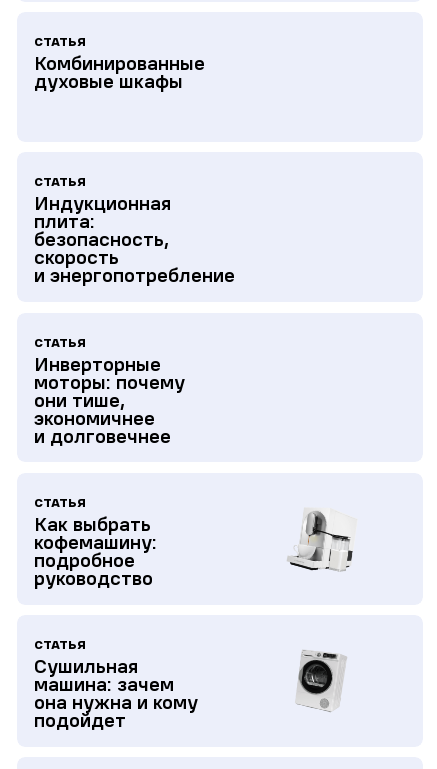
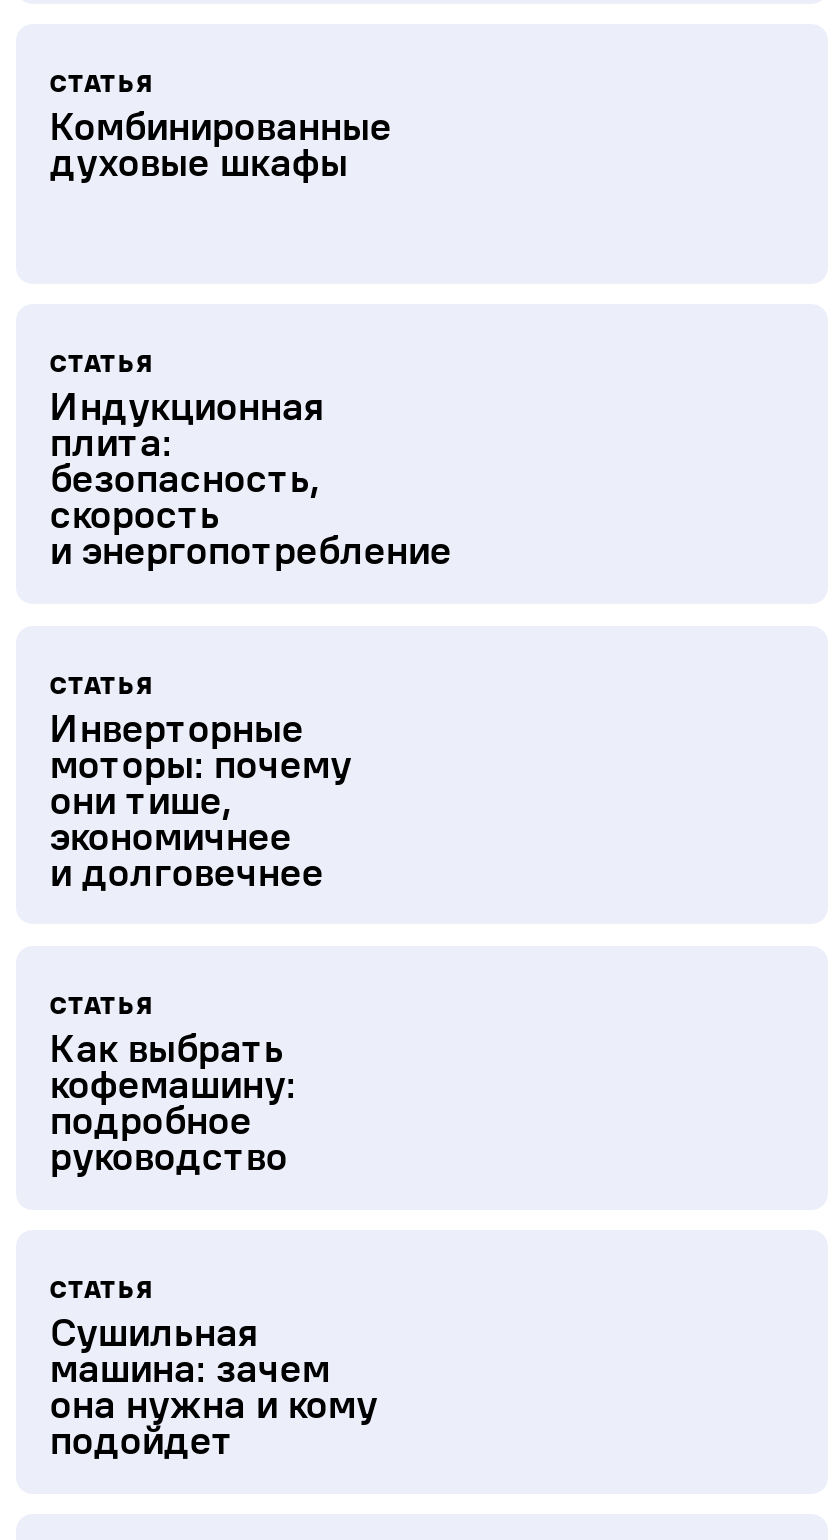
[287,510,354,572] [image] -> none
[296,650,347,712] [image] -> none

